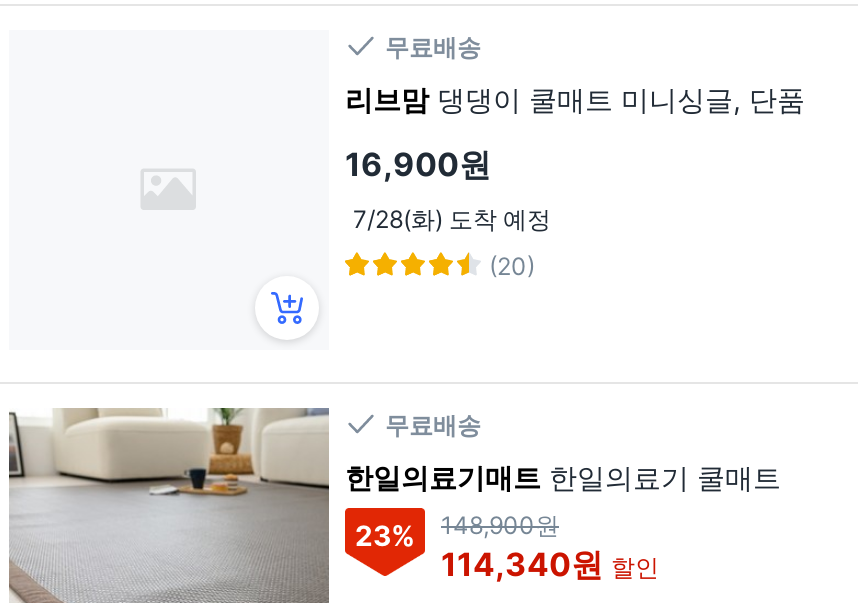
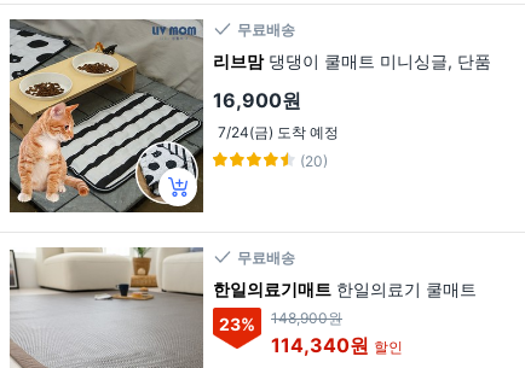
none -> [8,18,204,214] [image]
[353,203,551,233] 7/28(화) 도착 예정 -> [218,123,339,141] 7/24(금) 도착 예정

